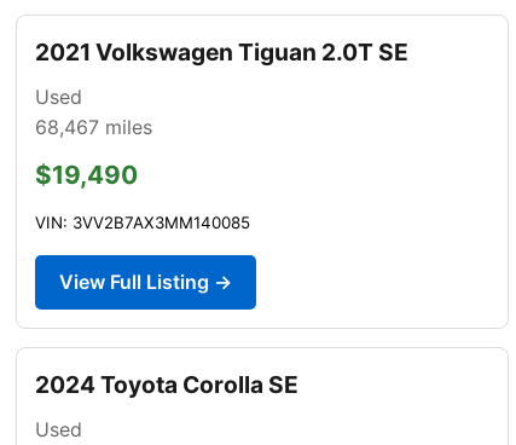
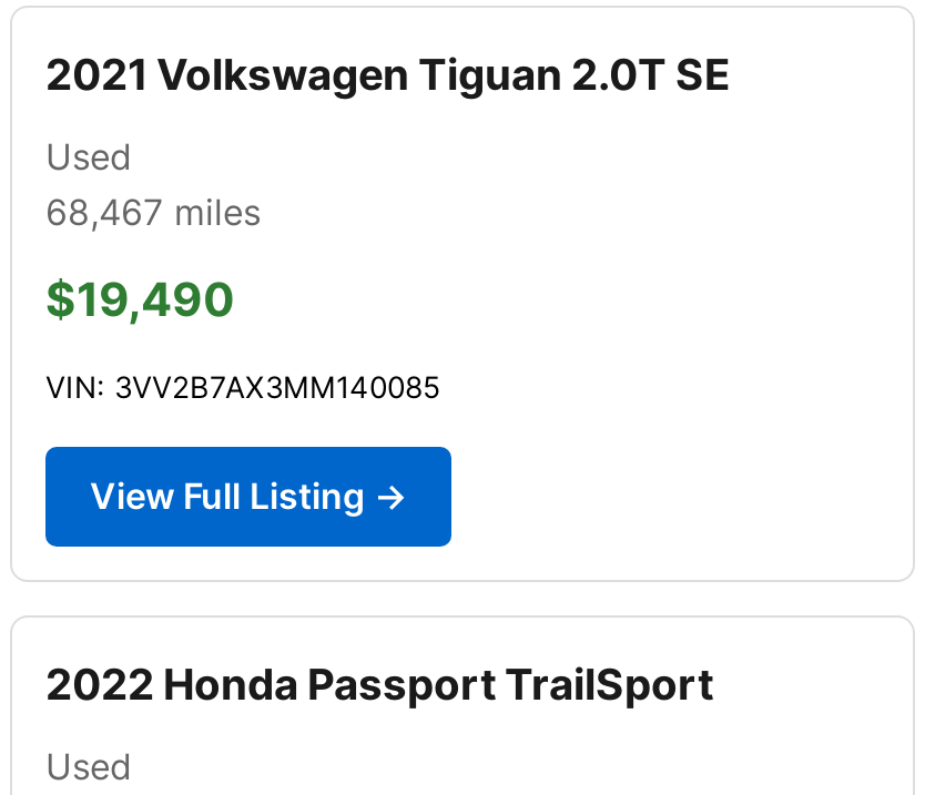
[35,370,298,399] 2024 Toyota Corolla SE -> [45,657,713,711] 2022 Honda Passport TrailSport

